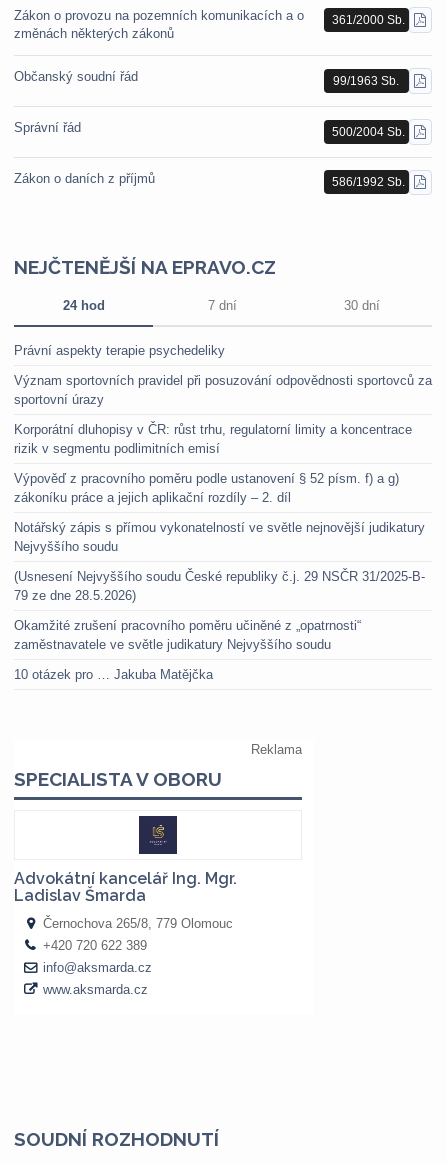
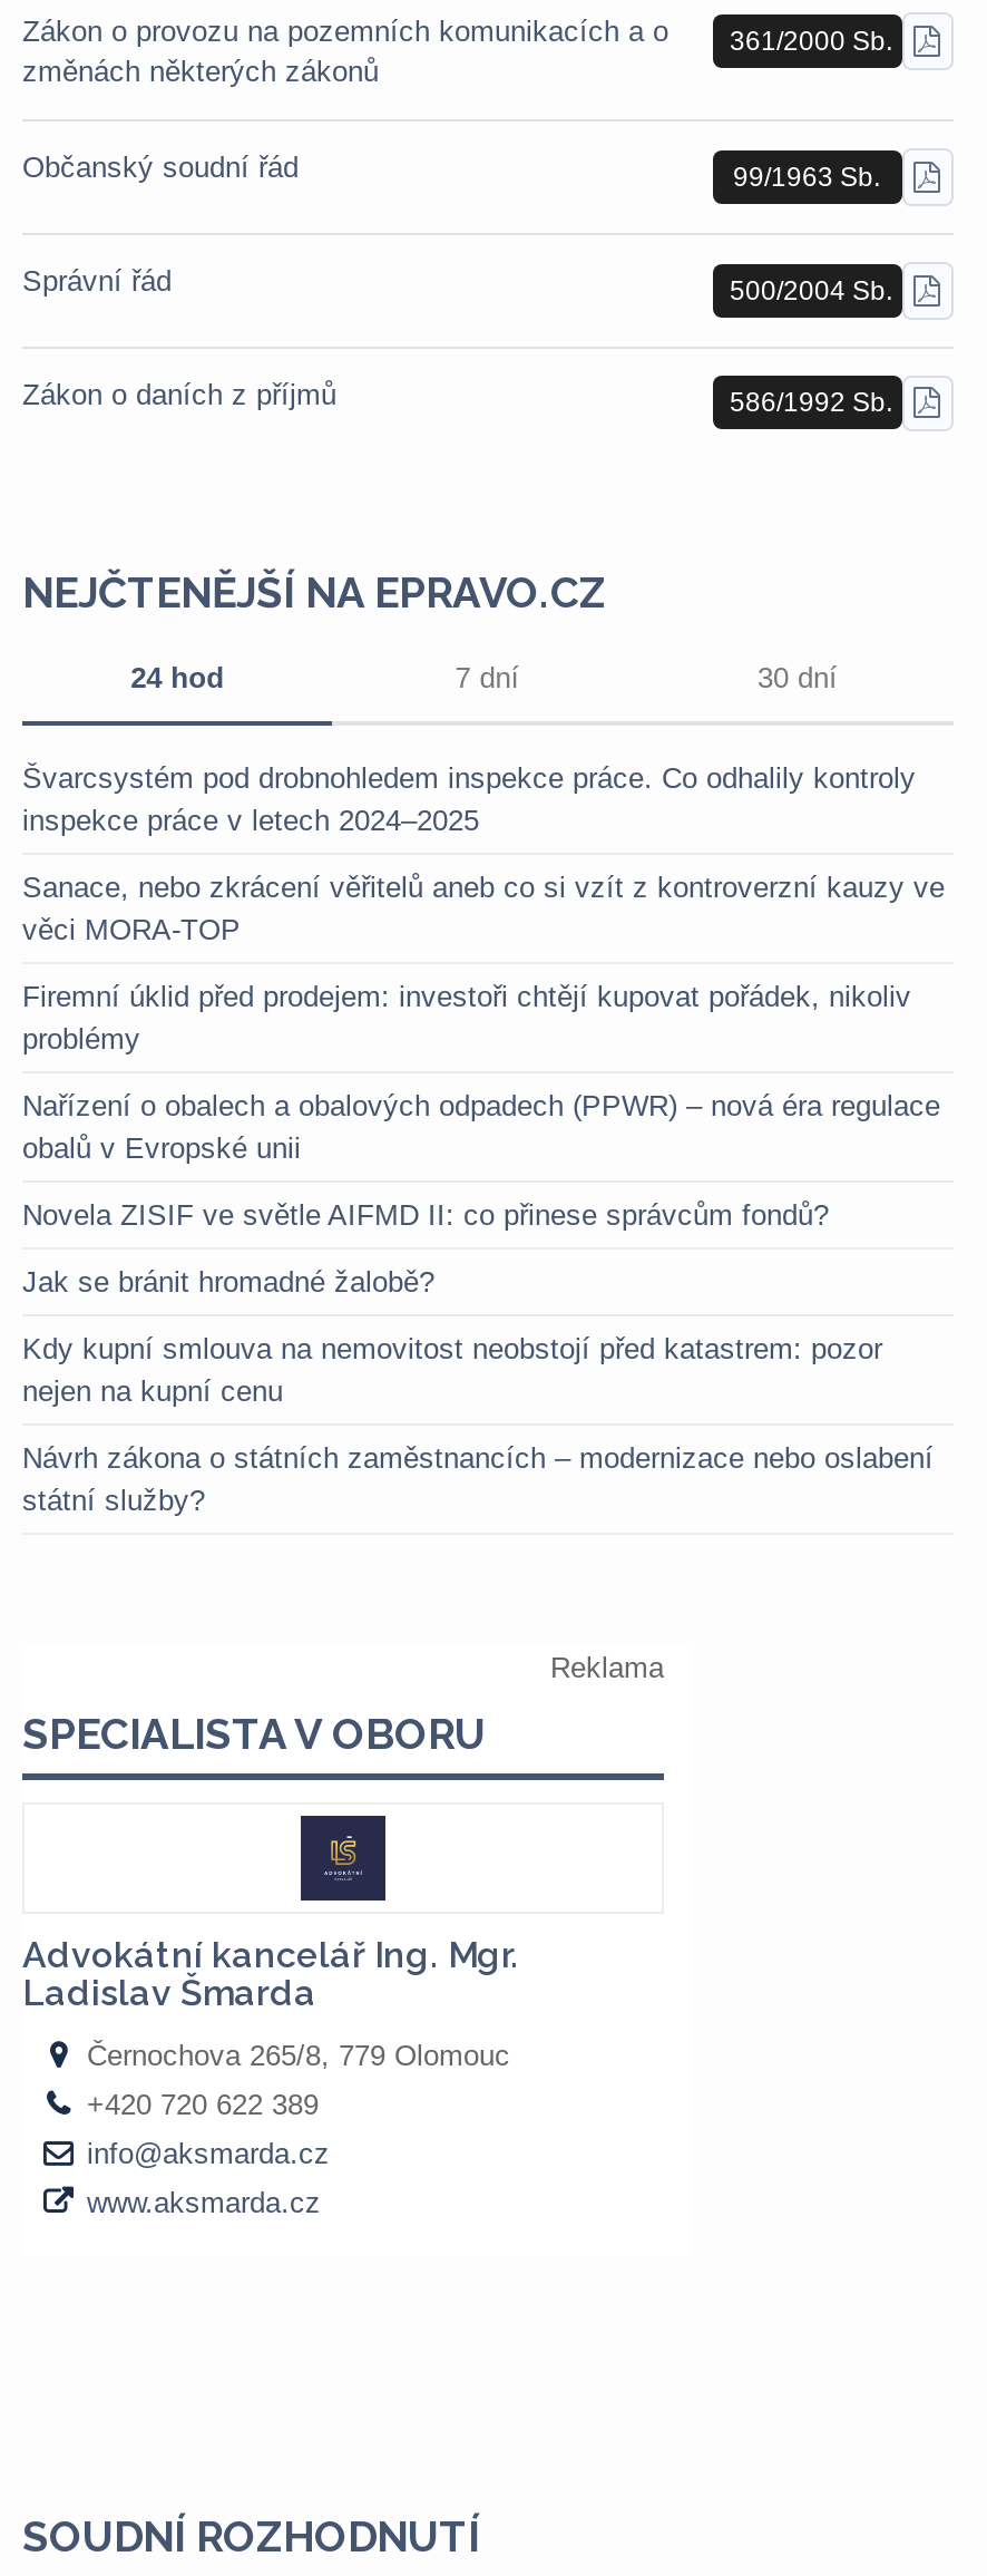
[14,343,225,358] Právní aspekty terapie psychedeliky -> [22,762,916,838] Švarcsystém pod drobnohledem inspekce práce. Co odhalily kontroly | inspekce práce v letech 2024–2025
[14,373,432,407] Význam sportovních pravidel při posuzování odpovědnosti sportovců za | sportovní úrazy -> [22,871,945,947] Sanace, nebo zkrácení věřitelů aneb co si vzít z kontroverzní kauzy ve | věci MORA-TOP
[14,422,412,456] Korporátní dluhopisy v ČR: růst trhu, regulatorní limity a koncentrace | rizik v segmentu podlimitních emisí -> [22,980,911,1056] Firemní úklid před prodejem: investoři chtějí kupovat pořádek, nikoliv | problémy
[14,471,399,505] Výpověď z pracovního poměru podle ustanovení § 52 písm. f) a g) | zákoníku práce a jejich aplikační rozdíly – 2. díl -> [22,1089,940,1165] Nařízení o obalech a obalových odpadech (PPWR) – nová éra regulace | obalů v Evropské unii
[14,520,425,554] Notářský zápis s přímou vykonatelností ve světle nejnovější judikatury | Nejvyššího soudu -> [22,1199,829,1232] Novela ZISIF ve světle AIFMD II: co přinese správcům fondů?
[14,569,425,603] (Usnesení Nejvyššího soudu České republiky č.j. 29 NSČR 31/2025-B- | 79 ze dne 28.5.2026) -> [22,1266,434,1299] Jak se bránit hromadné žalobě?
[14,618,361,652] Okamžité zrušení pracovního poměru učiněné z „opatrnosti“ | zaměstnavatele ve světle judikatury Nejvyššího soudu -> [22,1332,882,1408] Kdy kupní smlouva na nemovitost neobstojí před katastrem: pozor | nejen na kupní cenu
[14,667,213,682] 10 otázek pro … Jakuba Matějčka -> [22,1442,934,1518] Návrh zákona o státních zaměstnancích – modernizace nebo oslabení | státní služby?

